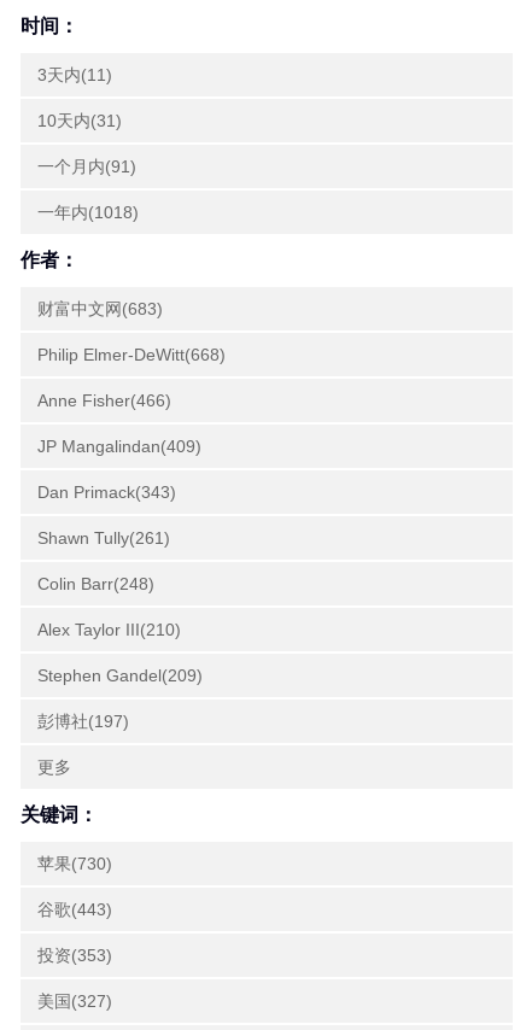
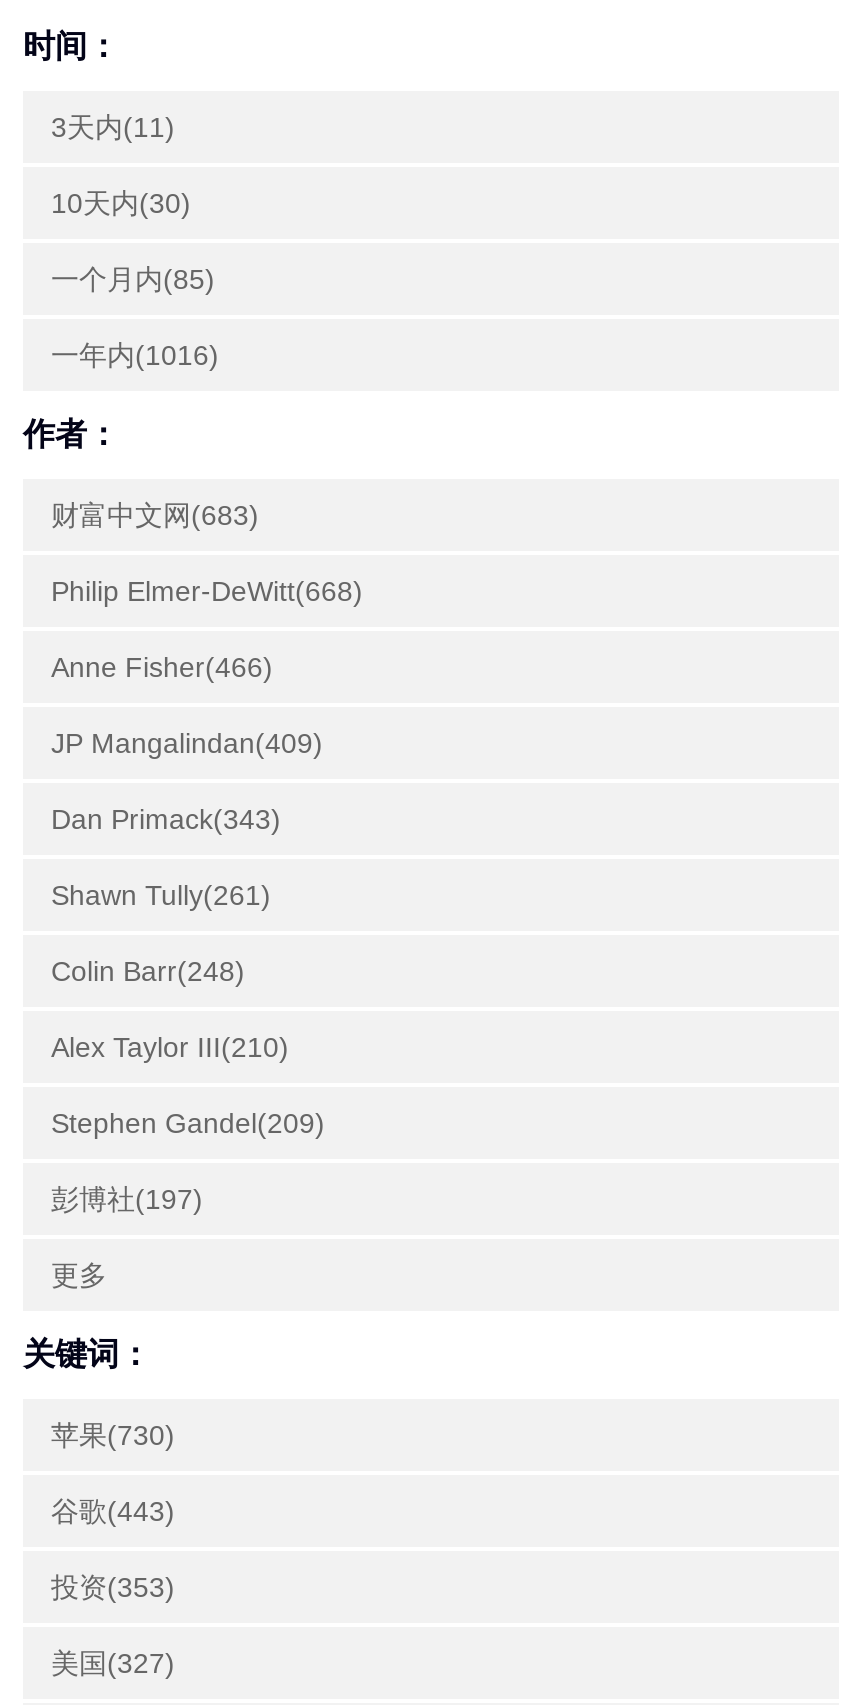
[37,111,122,130] 10天内(31) -> [51,187,191,219] 10天内(30)
[37,157,136,176] 一个月内(91) -> [51,263,215,295] 一个月内(85)
[37,203,139,222] 一年内(1018) -> [51,339,219,371] 一年内(1016)

